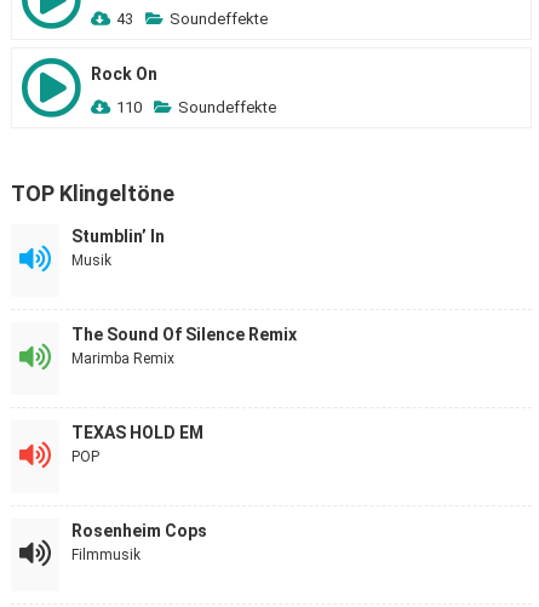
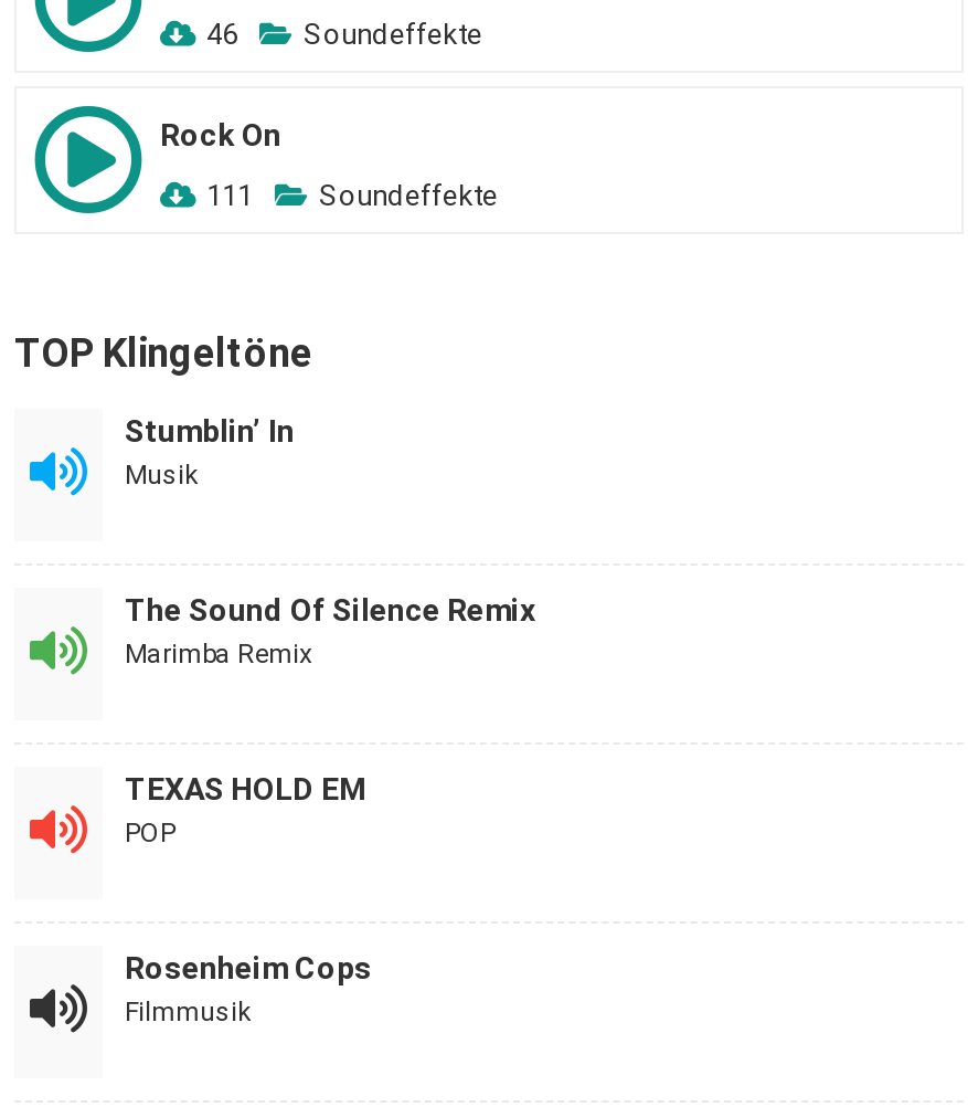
[116,10,268,28] 43 Soundeffekte -> [206,18,482,51] 46 Soundeffekte
[116,98,276,116] 110 Soundeffekte -> [206,179,498,212] 111 Soundeffekte

